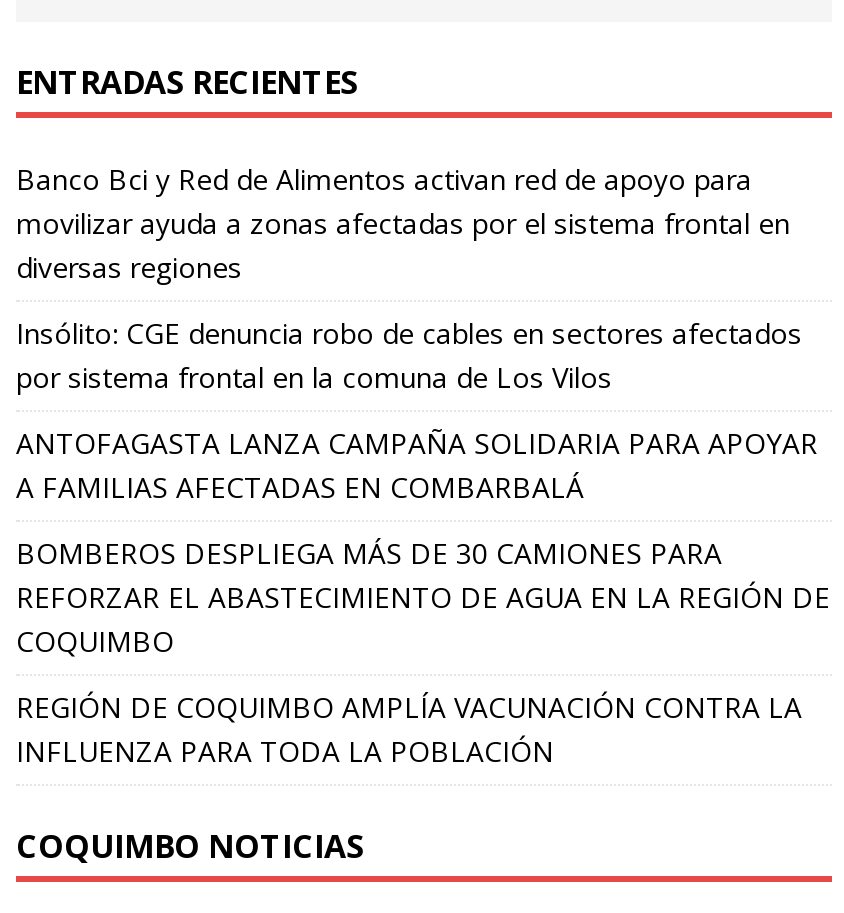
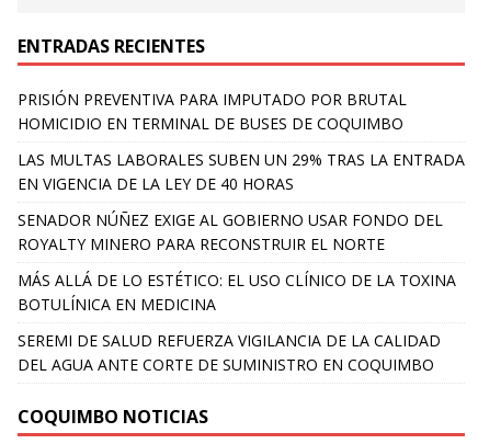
[16,160,790,286] Banco Bci y Red de Alimentos activan red de apoyo para | movilizar ayuda a zonas afectadas por el sistema frontal en | diversas regiones -> [18,89,407,134] PRISIÓN PREVENTIVA PARA IMPUTADO POR BRUTAL | HOMICIDIO EN TERMINAL DE BUSES DE COQUIMBO
[16,314,802,396] Insólito: CGE denuncia robo de cables en sectores afectados | por sistema frontal en la comuna de Los Vilos -> [18,149,465,194] LAS MULTAS LABORALES SUBEN UN 29% TRAS LA ENTRADA | EN VIGENCIA DE LA LEY DE 40 HORAS
[16,424,818,506] ANTOFAGASTA LANZA CAMPAÑA SOLIDARIA PARA APOYAR | A FAMILIAS AFECTADAS EN COMBARBALÁ -> [18,209,443,254] SENADOR NÚÑEZ EXIGE AL GOBIERNO USAR FONDO DEL | ROYALTY MINERO PARA RECONSTRUIR EL NORTE
[16,534,830,660] BOMBEROS DESPLIEGA MÁS DE 30 CAMIONES PARA | REFORZAR EL ABASTECIMIENTO DE AGUA EN LA REGIÓN DE | COQUIMBO -> [18,269,456,314] MÁS ALLÁ DE LO ESTÉTICO: EL USO CLÍNICO DE LA TOXINA | BOTULÍNICA EN MEDICINA
[16,688,802,770] REGIÓN DE COQUIMBO AMPLÍA VACUNACIÓN CONTRA LA | INFLUENZA PARA TODA LA POBLACIÓN -> [18,330,441,375] SEREMI DE SALUD REFUERZA VIGILANCIA DE LA CALIDAD | DEL AGUA ANTE CORTE DE SUMINISTRO EN COQUIMBO

